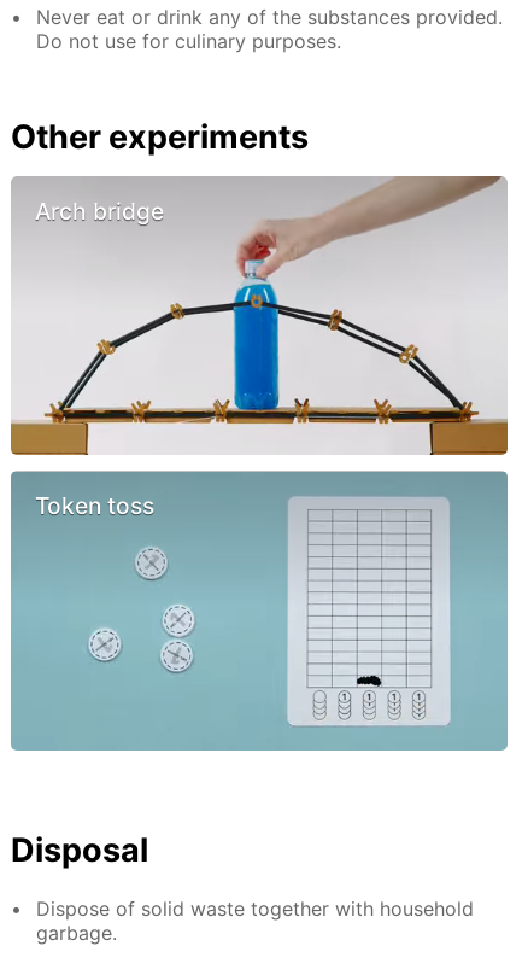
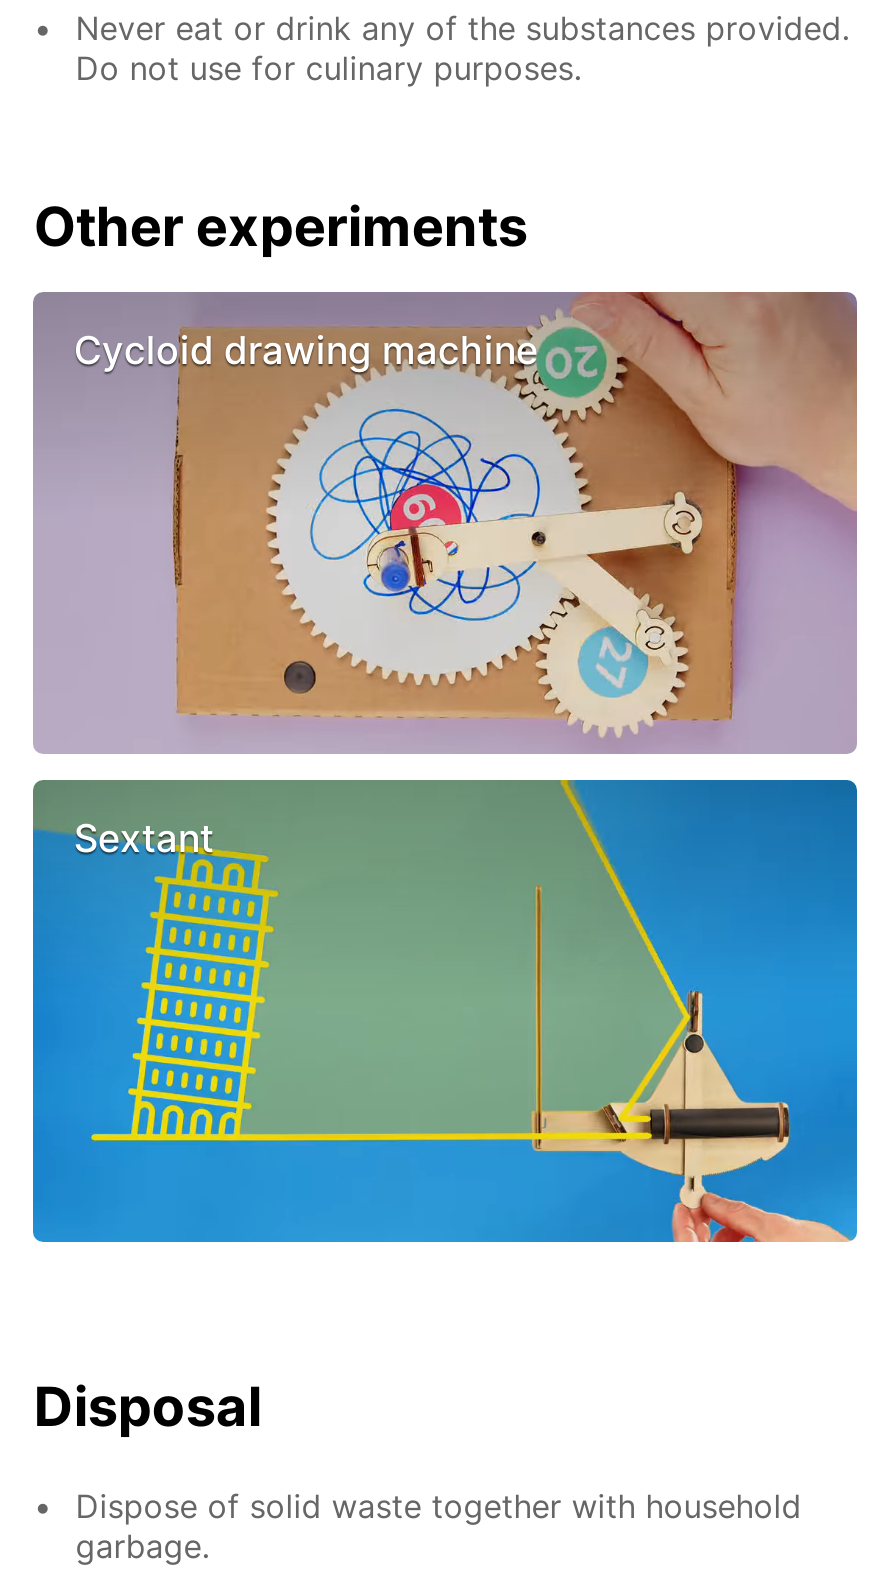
[11,177,509,455] [image] | Arch bridge -> [33,292,857,754] [image] | Cycloid drawing machine
[11,471,509,752] [image] | Token toss -> [31,778,859,1244] [image] | Sextant

